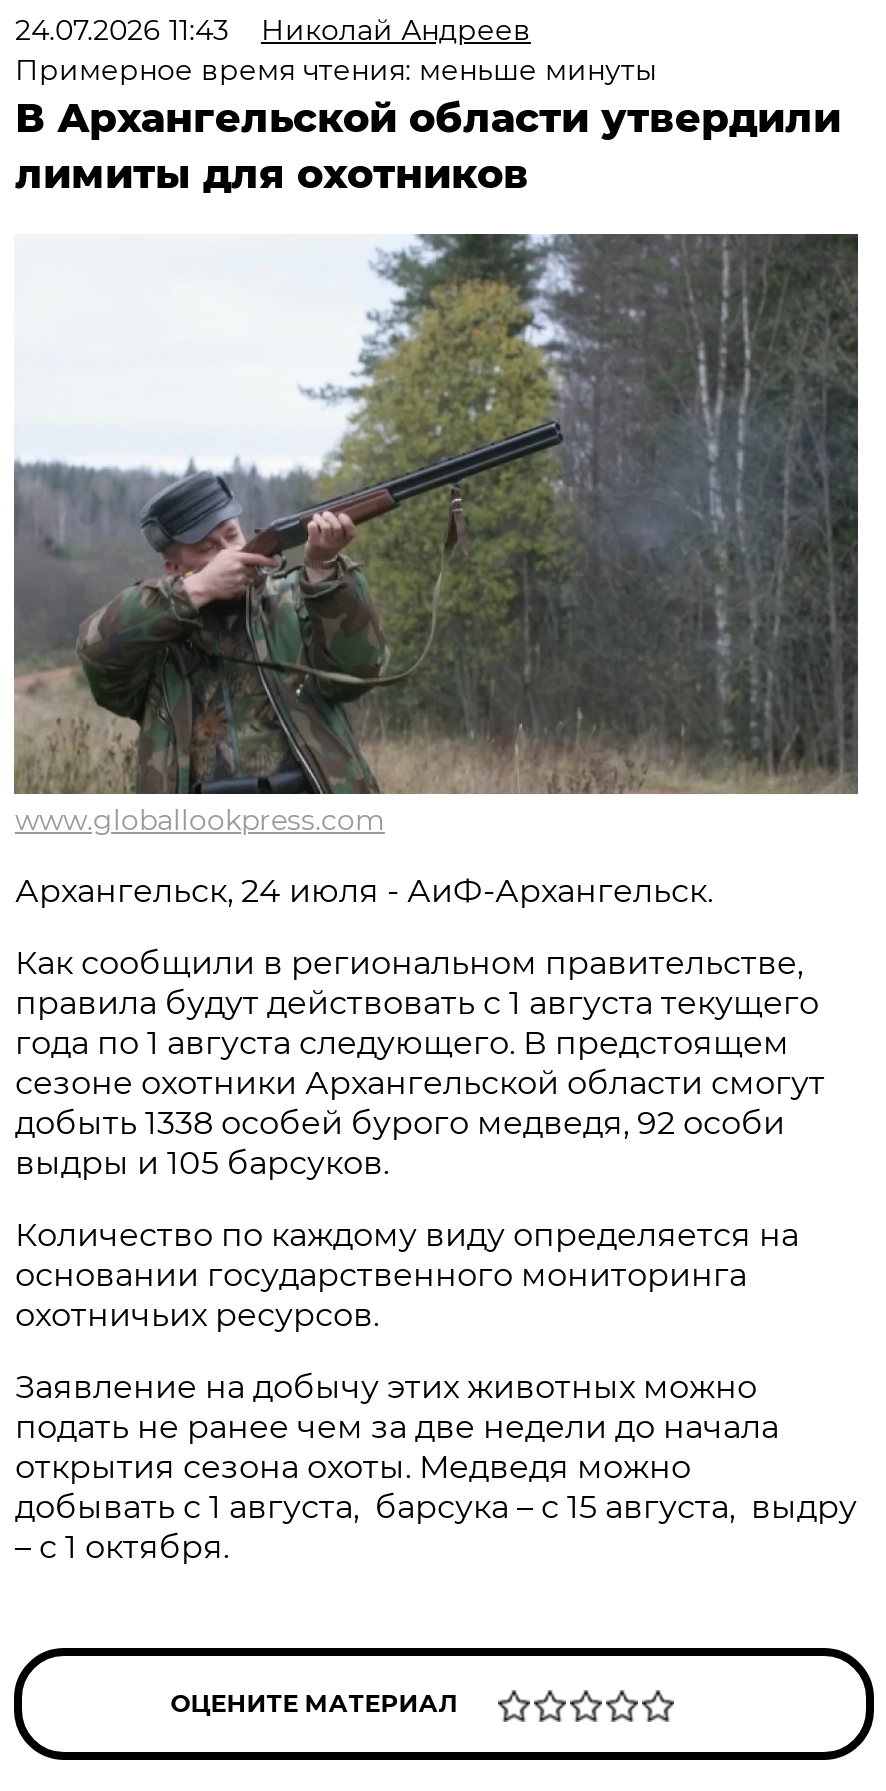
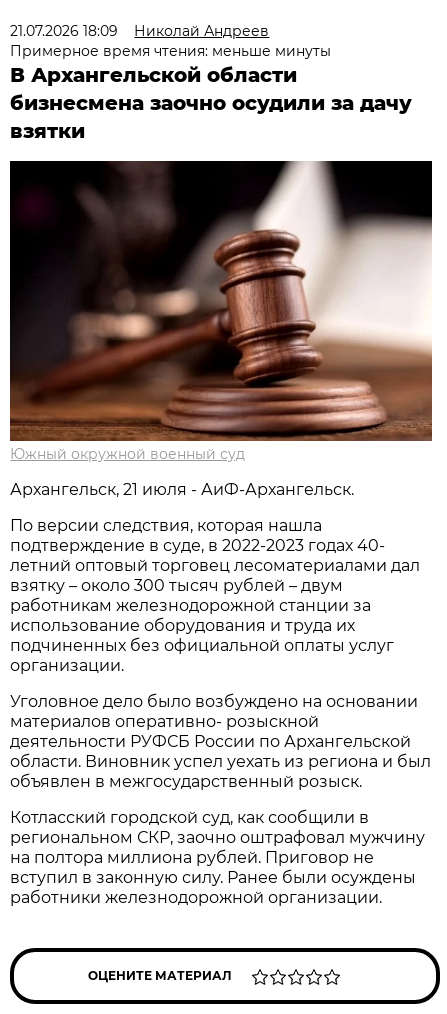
[15,12,531,48] 24.07.2026 11:43 Николай Андреев -> [10,22,269,40] 21.07.2026 18:09 Николай Андреев
[15,94,841,198] В Архангельской области утвердили | лимиты для охотников -> [10,63,412,143] В Архангельской области | бизнесмена заочно осудили за дачу | взятки
[12,232,860,838] [image] | www.globallookpress.com -> [9,203,433,463] [image] | Южный окружной военный суд
[15,872,713,910] Архангельск, 24 июля - АиФ-Архангельск. -> [10,480,354,499] Архангельск, 21 июля - АиФ-Архангельск.
[15,944,825,1182] Как сообщили в региональном правительстве, | правила будут действовать с 1 августа текущего | года по 1 августа следующего. В предстоящем | сезоне охотники Архангельской области смогут | добыть 1338 особей бурого медведя, 92 особи | выдры и 105 барсуков. -> [10,516,420,675] По версии следствия, которая нашла | подтверждение в суде, в 2022-2023 годах 40- | летний оптовый торговец лесоматериалами дал | взятку – около 300 тысяч рублей – двум | работникам железнодорожной станции за | использование оборудования и труда их | подчиненных без официальной оплаты услуг | организации.
[15,1216,799,1334] Количество по каждому виду определяется на | основании государственного мониторинга | охотничьих ресурсов. -> [10,692,431,791] Уголовное дело было возбуждено на основании | материалов оперативно- розыскной | деятельности РУФСБ России по Архангельской | области. Виновник успел уехать из региона и был | объявлен в межгосударственный розыск.
[15,1368,857,1566] Заявление на добычу этих животных можно | подать не ранее чем за две недели до начала | открытия сезона охоты. Медведя можно | добывать с 1 августа, барсука – с 15 августа, выдру | – с 1 октября. -> [10,808,425,907] Котласский городской суд, как сообщили в | региональном СКР, заочно оштрафовал мужчину | на полтора миллиона рублей. Приговор не | вступил в законную силу. Ранее были осуждены | работники железнодорожной организации.

